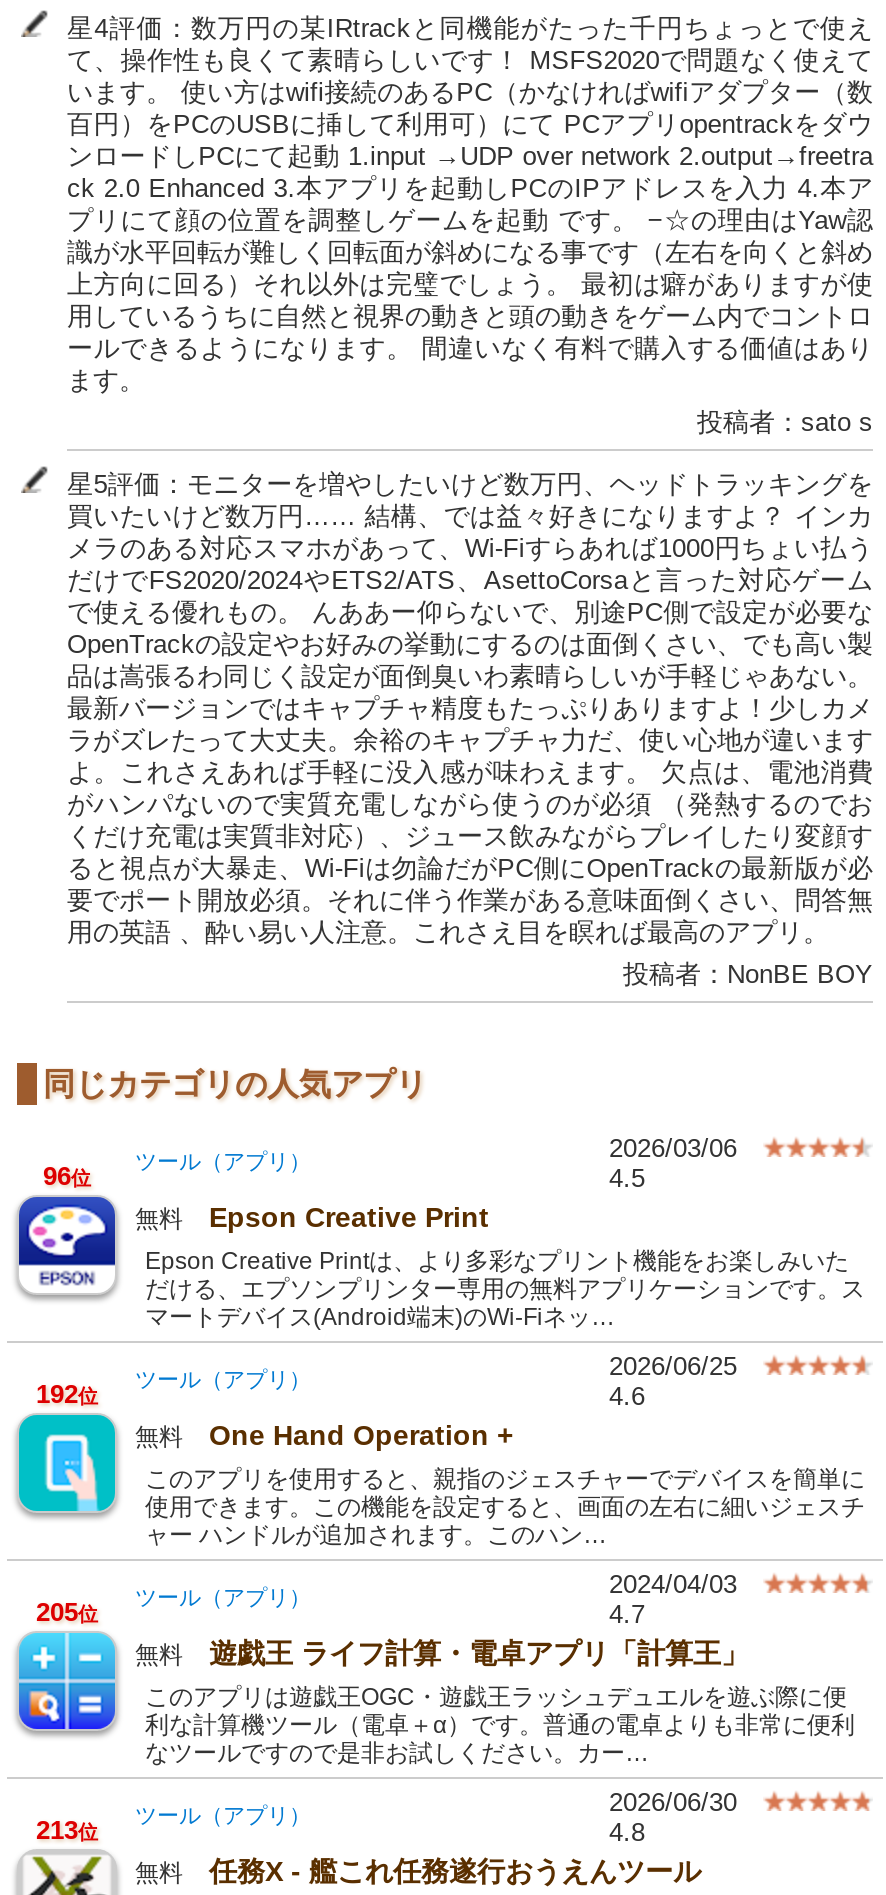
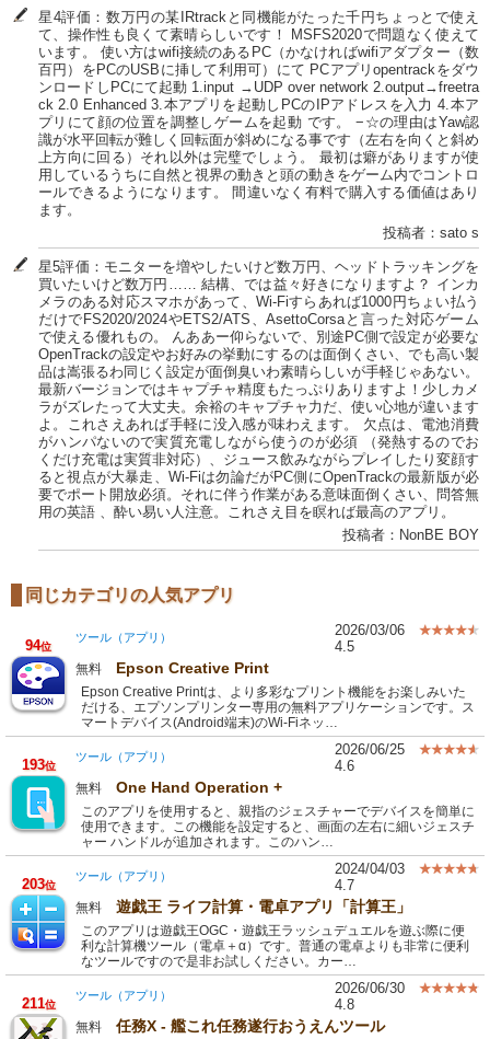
[43,1150,311,1192] 96位 ツール（アプリ） -> [25,631,172,654] 94位 ツール（アプリ）
[36,1368,311,1410] 192位 ツール（アプリ） -> [21,750,172,773] 193位 ツール（アプリ）
[36,1586,311,1628] 205位 ツール（アプリ） -> [21,870,172,893] 203位 ツール（アプリ）
[36,1804,311,1846] 213位 ツール（アプリ） -> [21,989,172,1012] 211位 ツール（アプリ）

